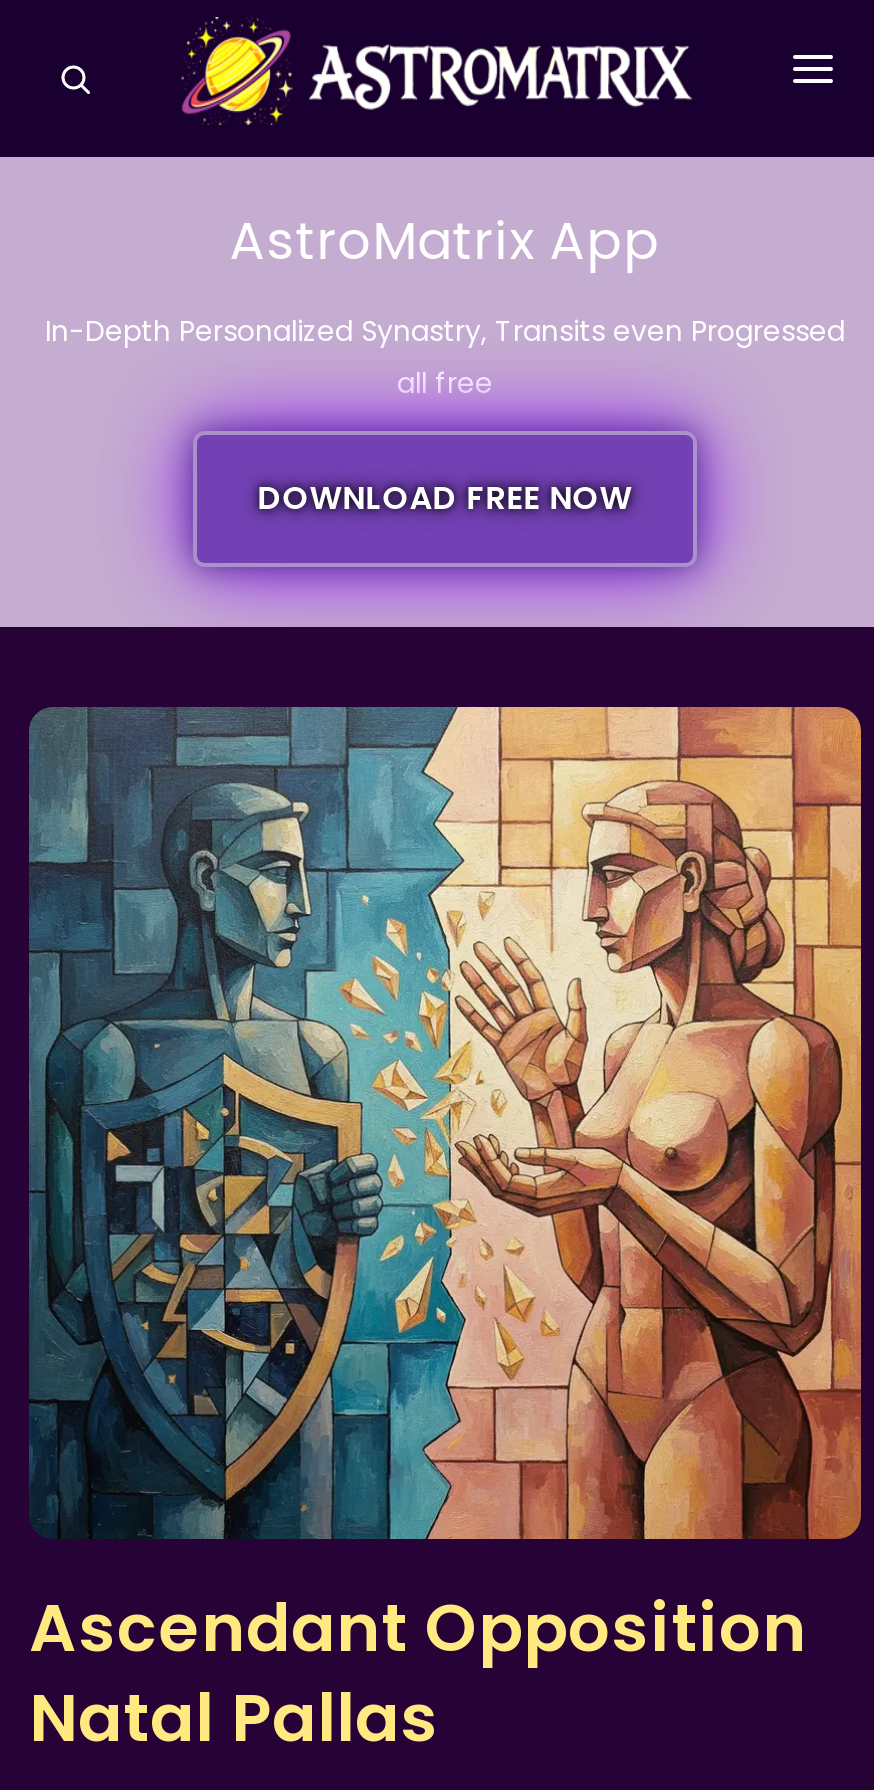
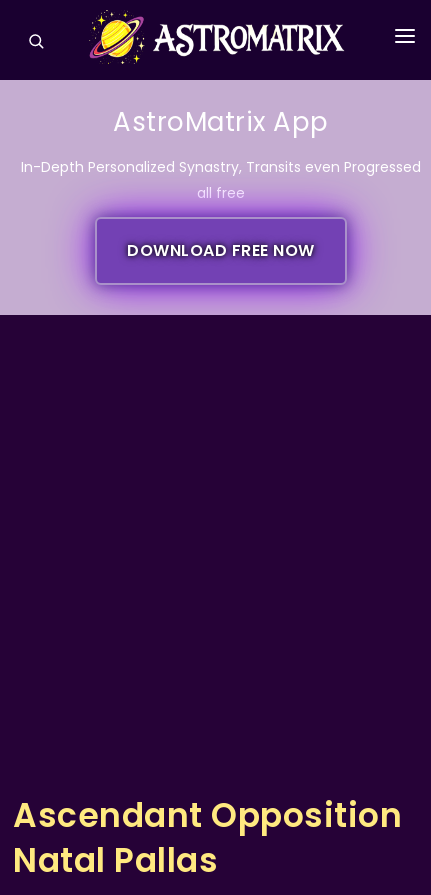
[27,705,863,1541] [image] -> none

